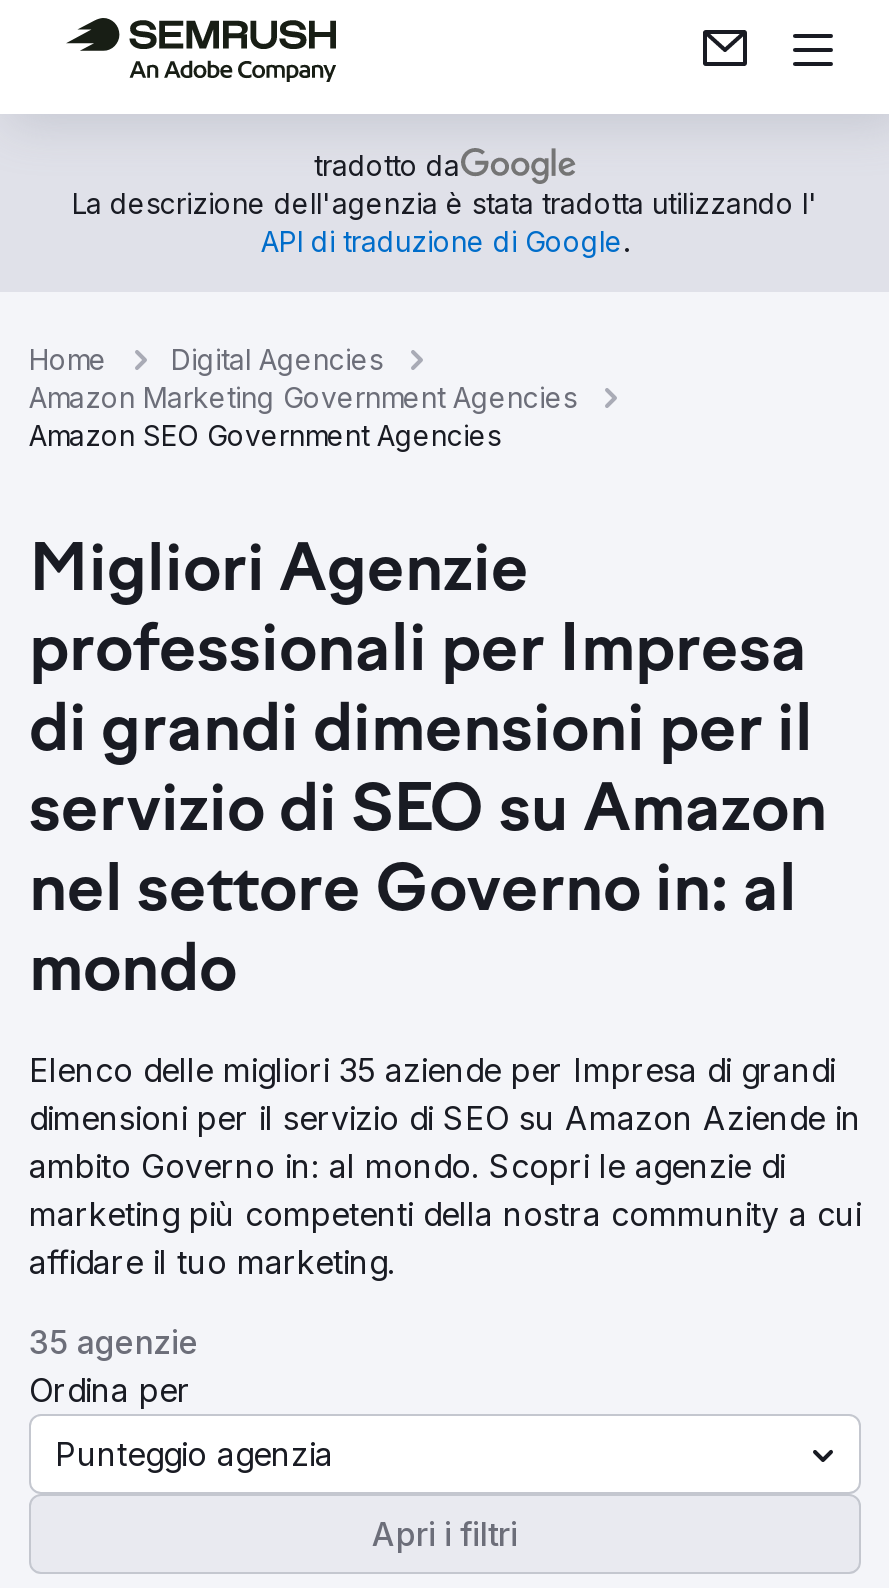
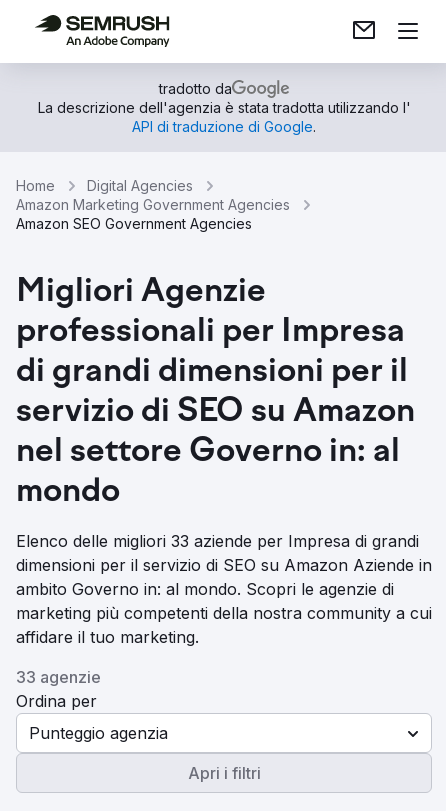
[29,1050,835,1090] Elenco delle migliori 35 aziende per Impresa di grandi -> [16,531,419,551] Elenco delle migliori 33 aziende per Impresa di grandi
[29,1322,199,1362] 35 agenzie -> [16,667,101,687] 33 agenzie

